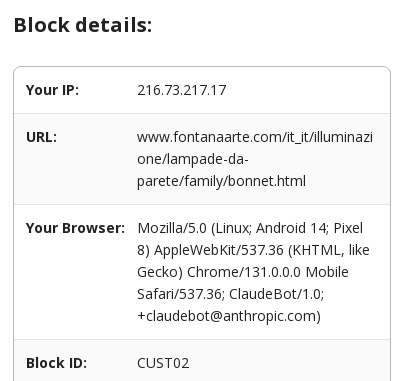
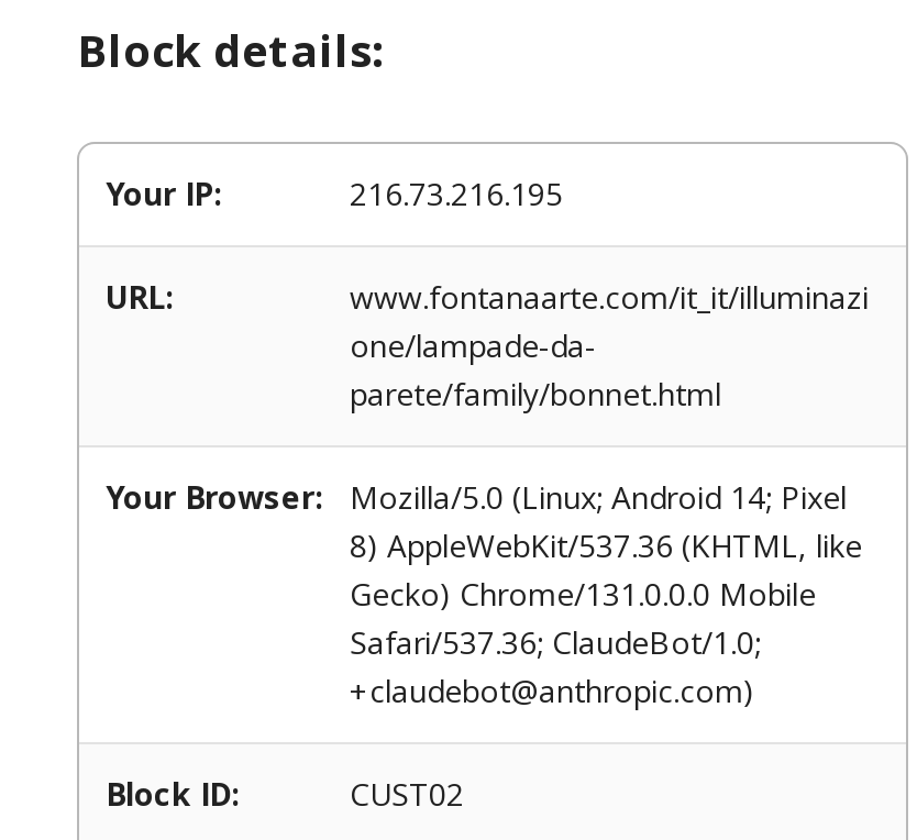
[137,80,226,99] 216.73.217.17 -> [350,173,563,214] 216.73.216.195

